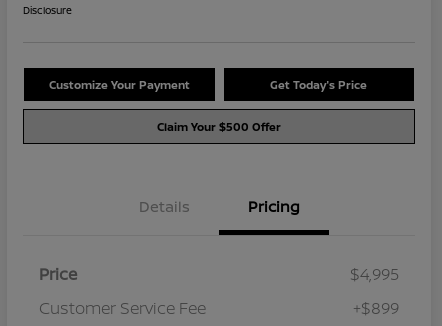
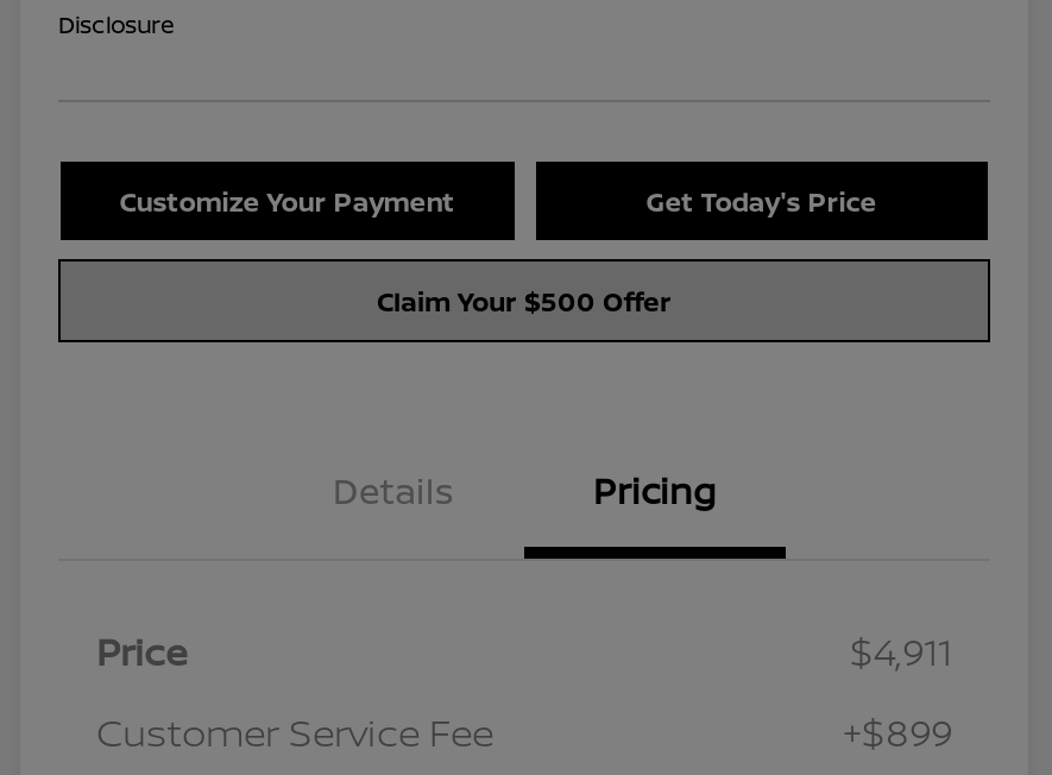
[350,263,399,285] $4,995 -> [850,626,952,678] $4,911

